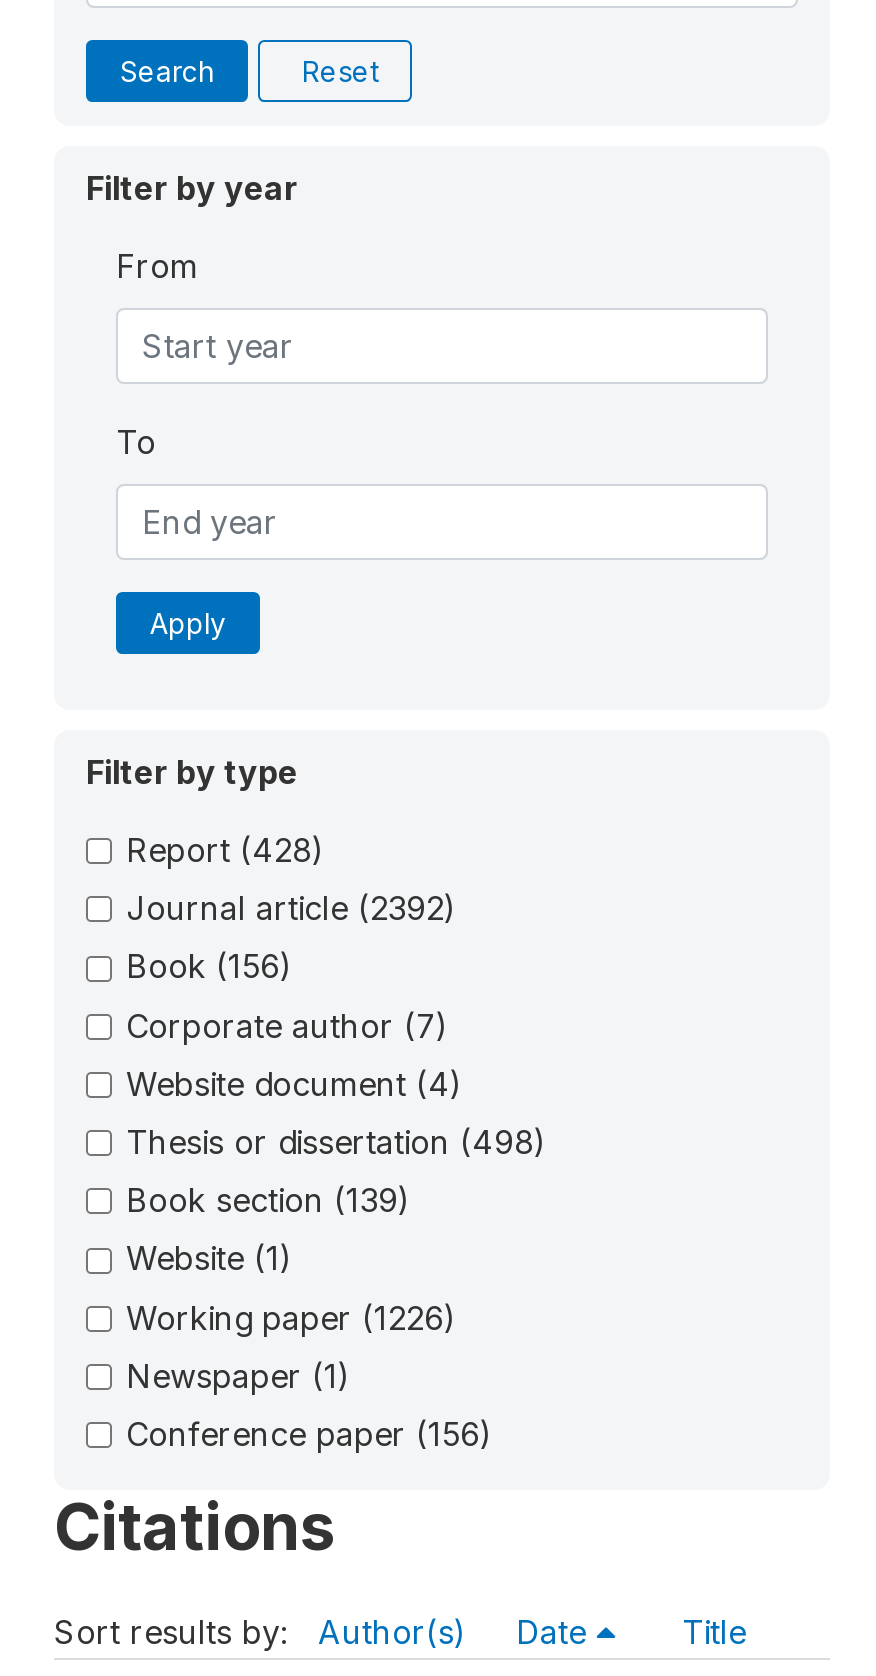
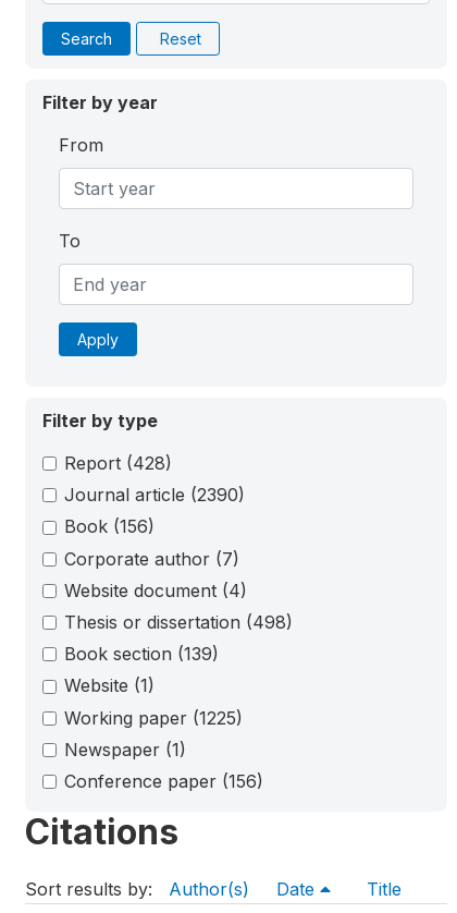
[126,888,456,928] Journal article (2392) -> [64,484,245,506] Journal article (2390)
[126,1297,456,1337] Working paper (1226) -> [64,707,243,728] Working paper (1225)

